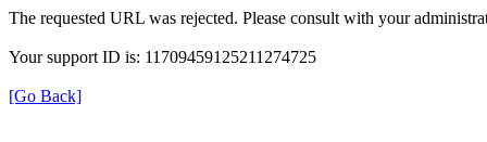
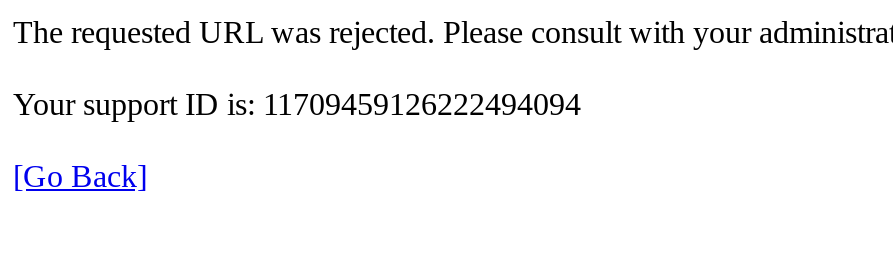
[9,48,316,66] Your support ID is: 11709459125211274725 -> [13,87,581,121] Your support ID is: 11709459126222494094

